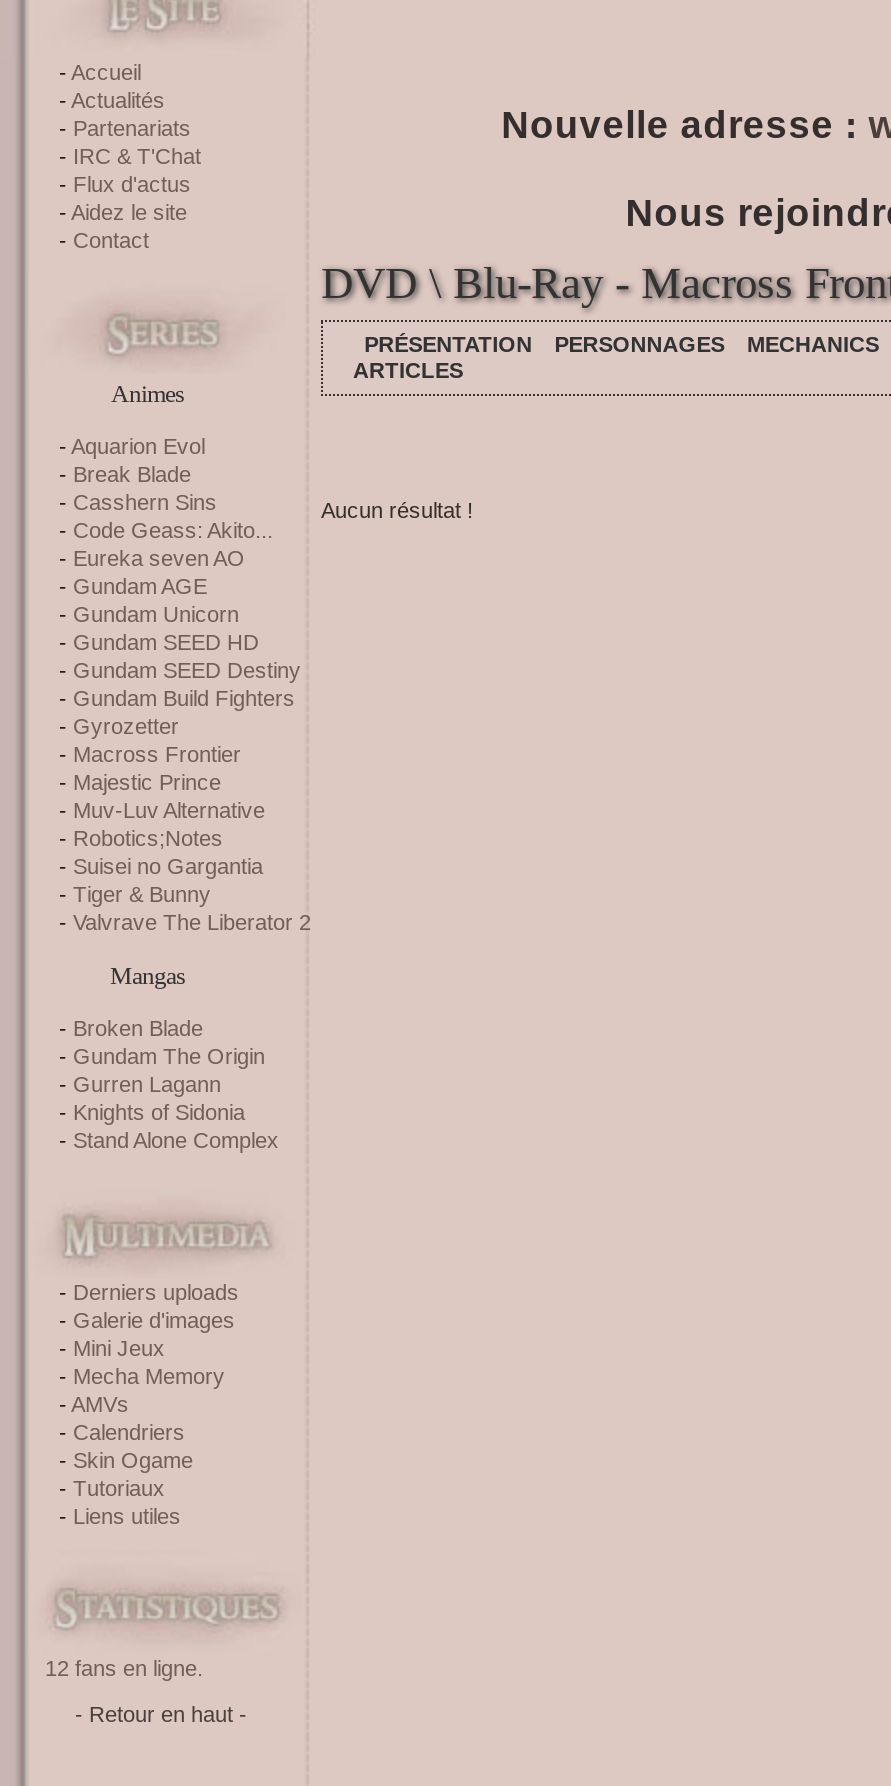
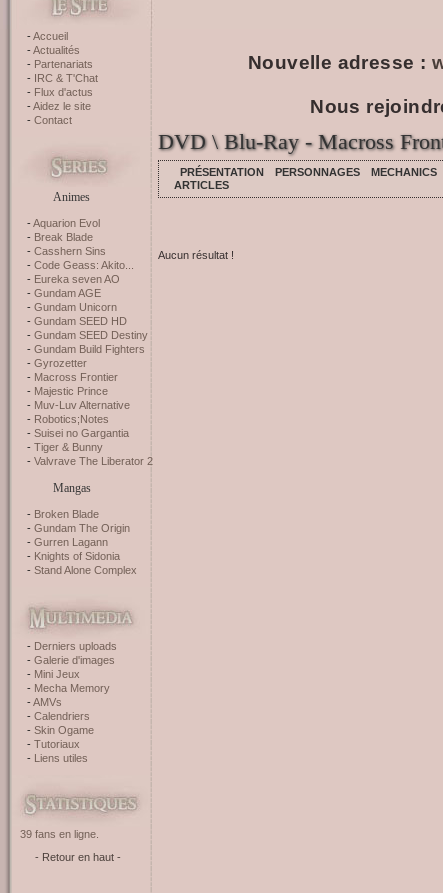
[45,1656,203,1680] 12 fans en ligne. -> [20,828,99,840] 39 fans en ligne.

